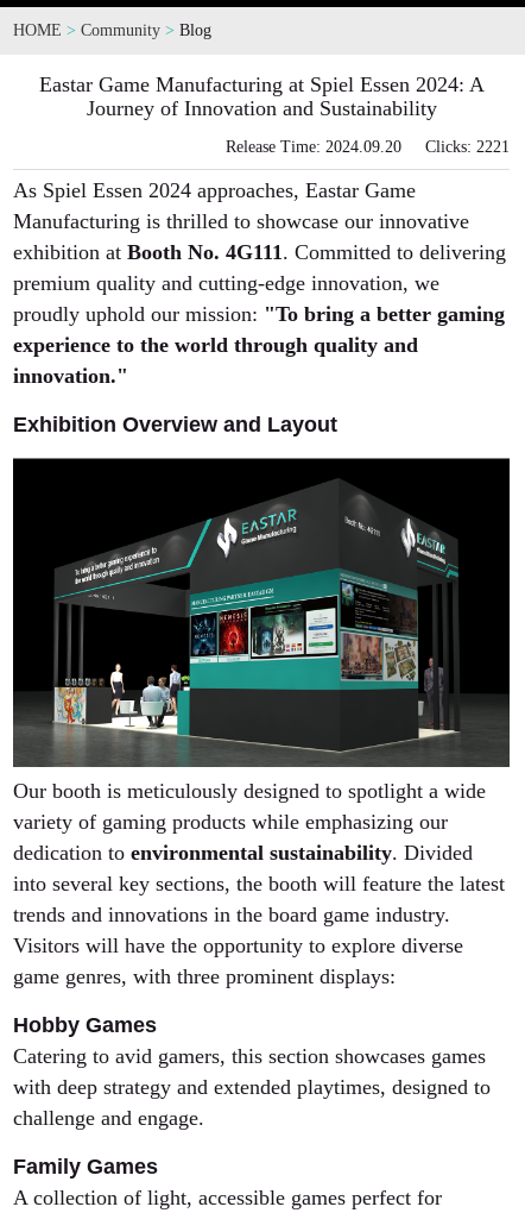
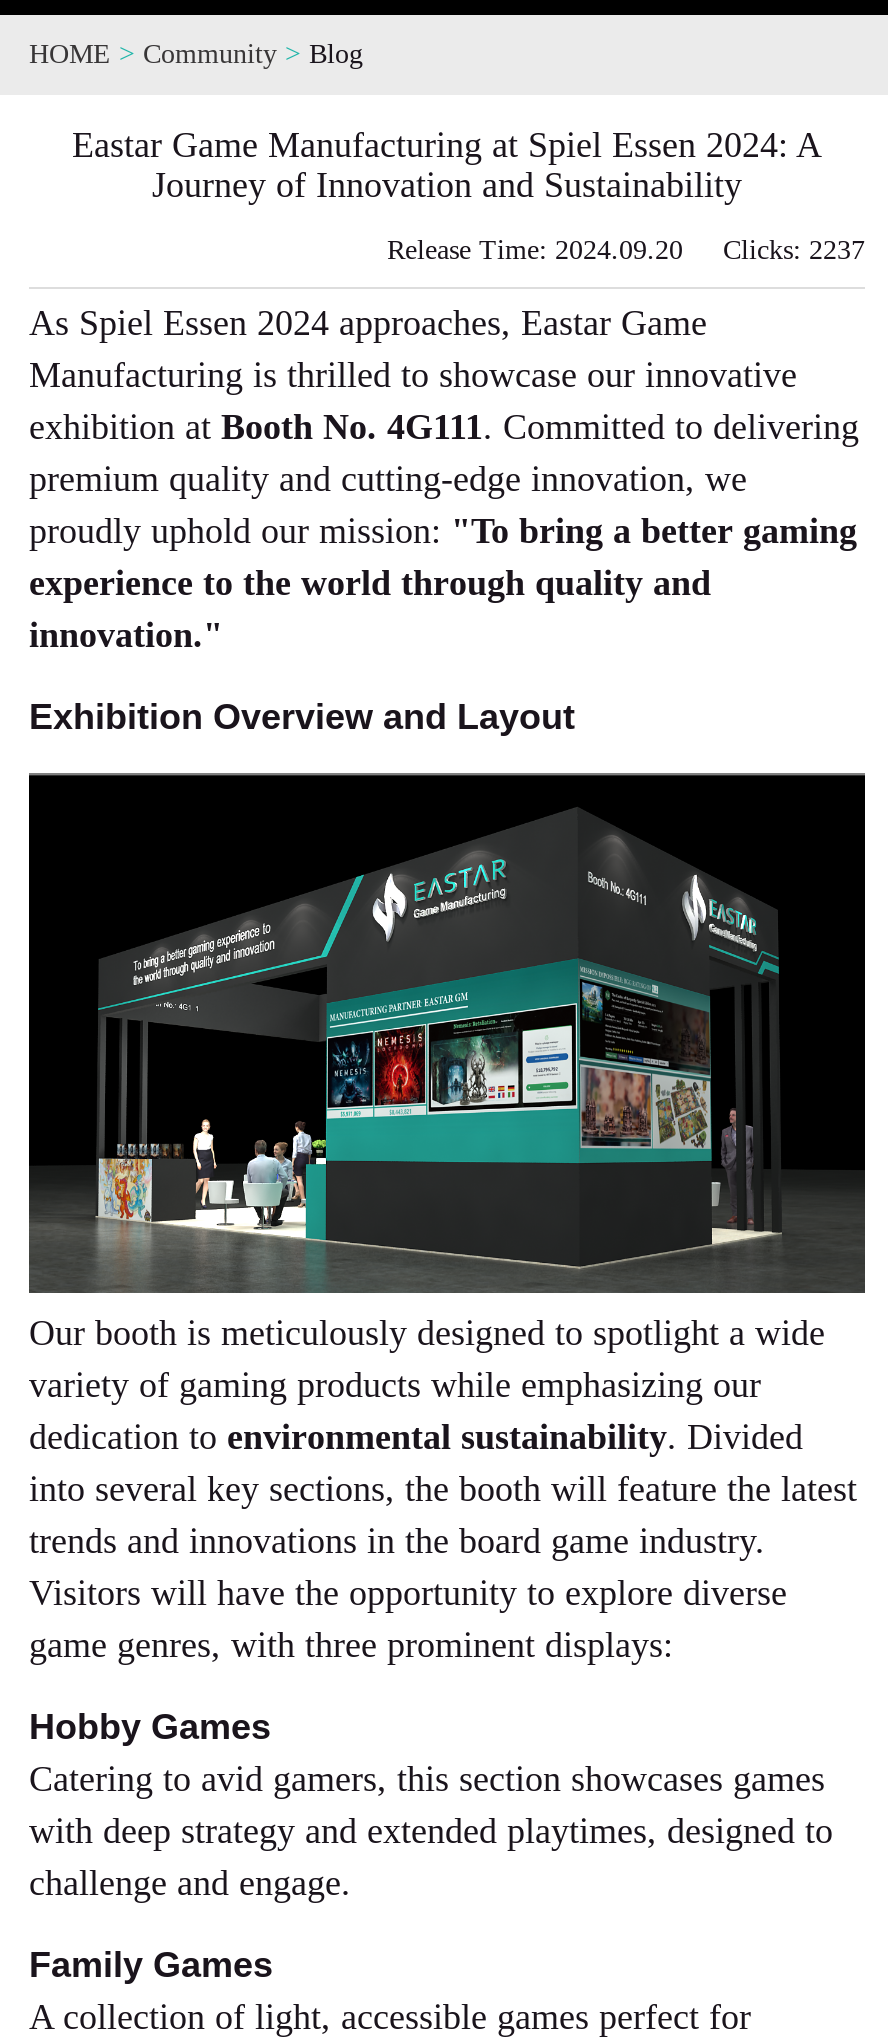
[226,138,510,156] Release Time: 2024.09.20 Clicks: 2221 -> [387,235,865,265] Release Time: 2024.09.20 Clicks: 2237

